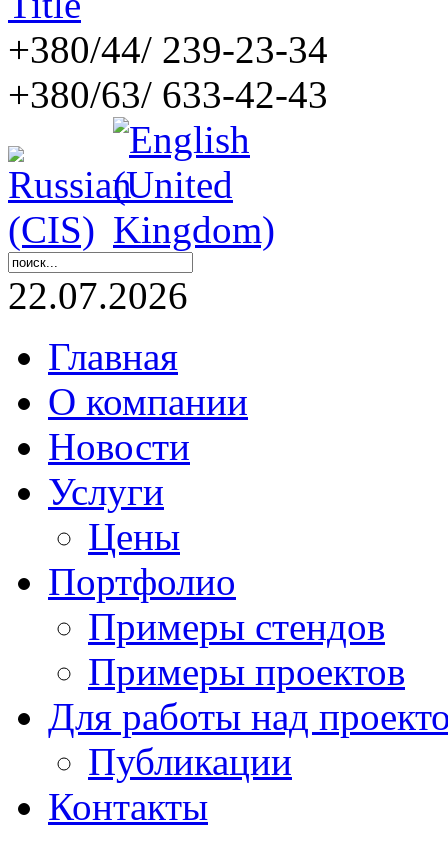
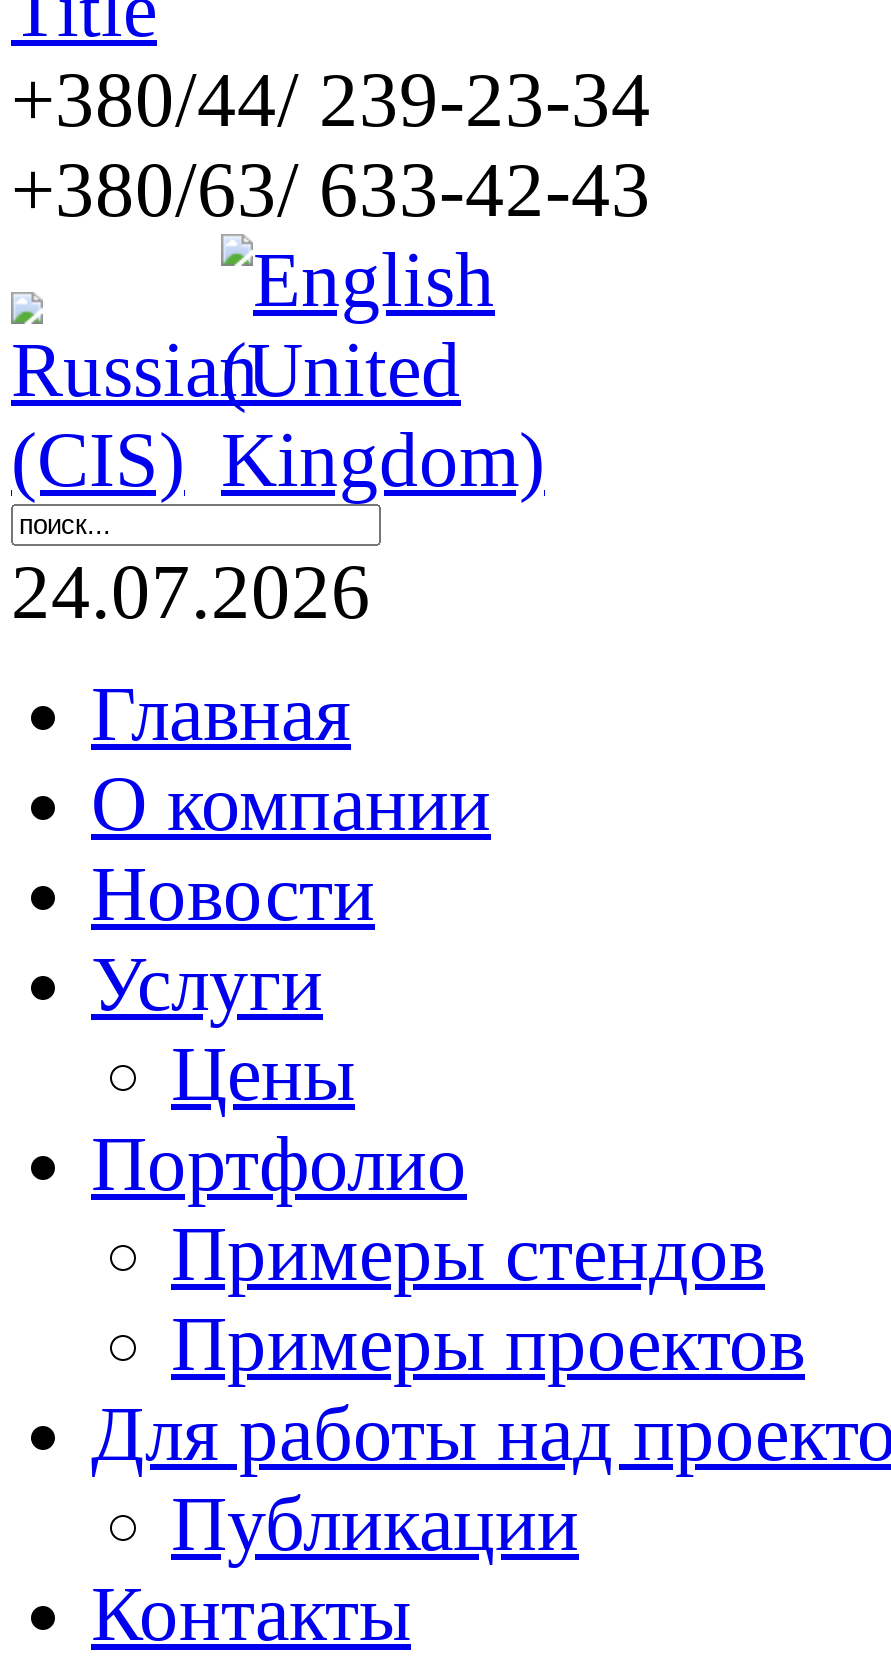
[8,274,188,317] 22.07.2026 -> [11,548,371,634] 24.07.2026

